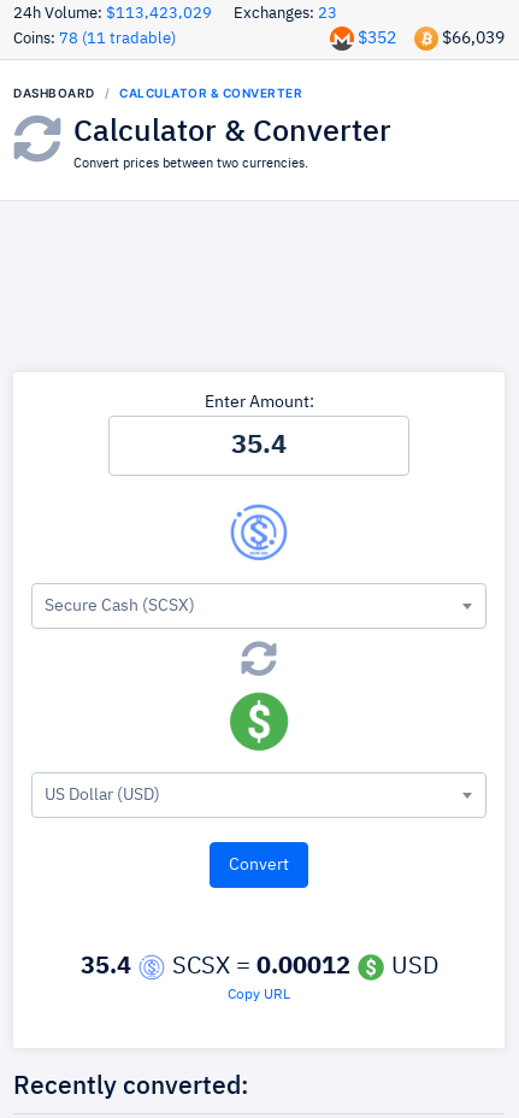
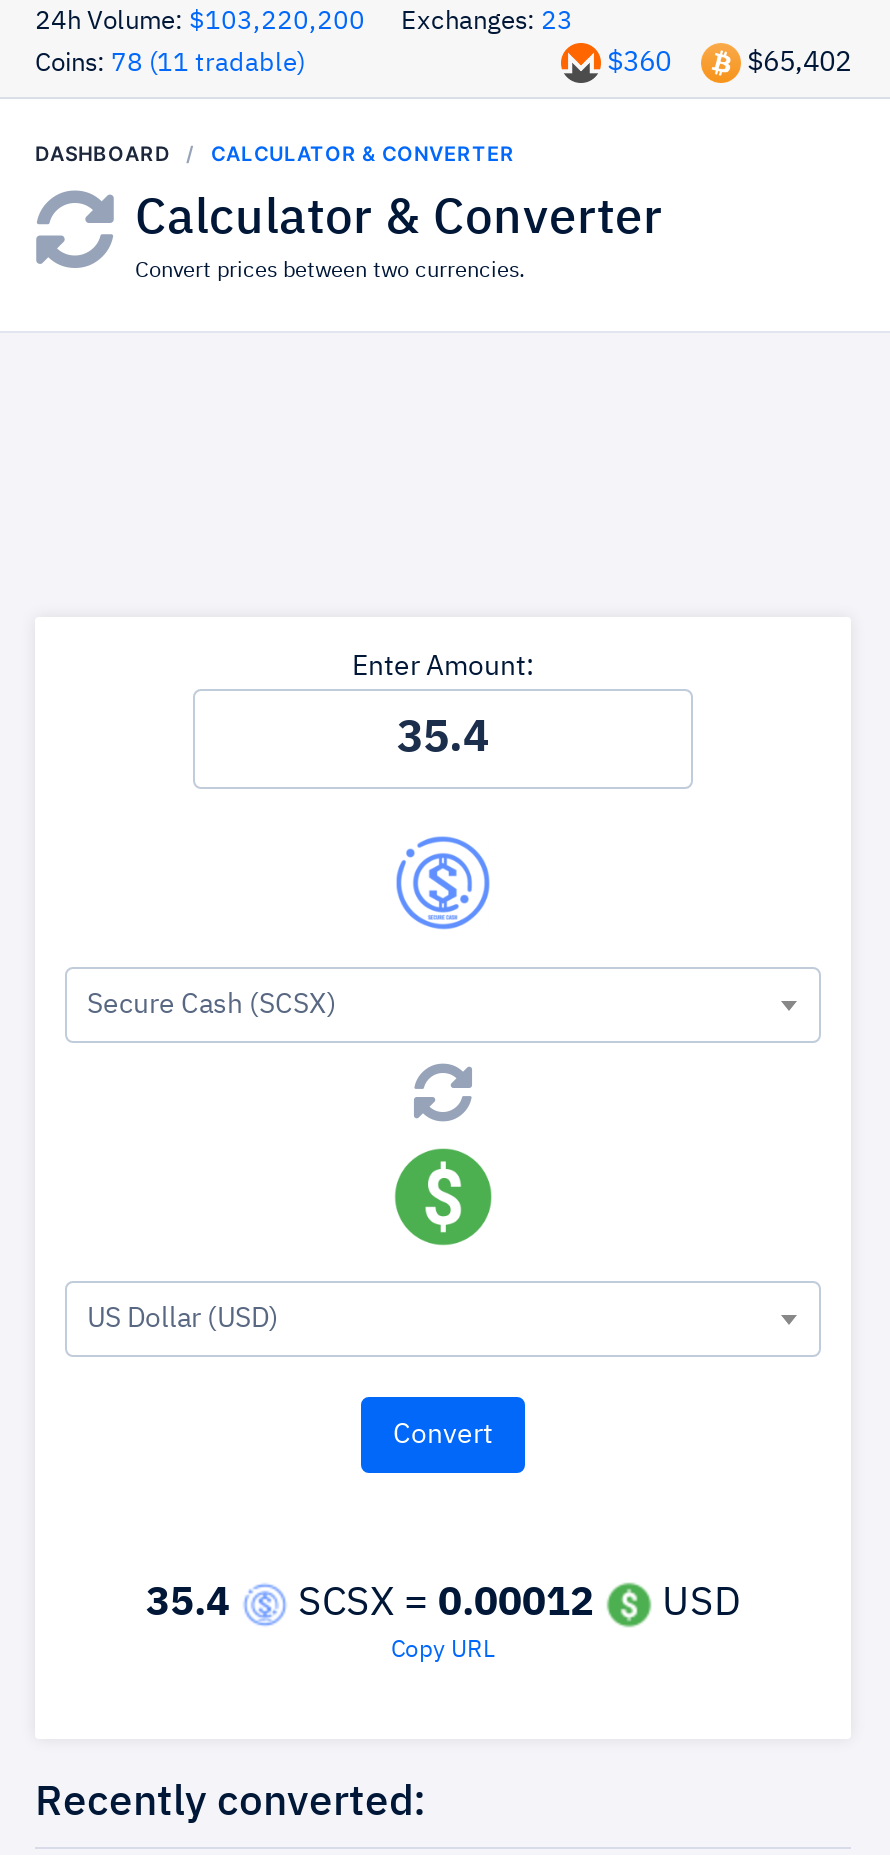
[13,6,337,22] 24h Volume: $113,423,029 Exchanges: 23 -> [35,9,573,35] 24h Volume: $103,220,200 Exchanges: 23
[358,30,396,47] $352 -> [607,49,671,77] $360
[442,30,505,47] $66,039 -> [747,49,851,77] $65,402

